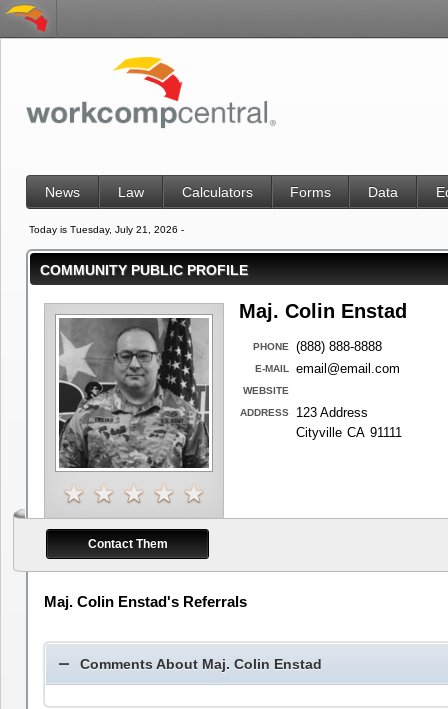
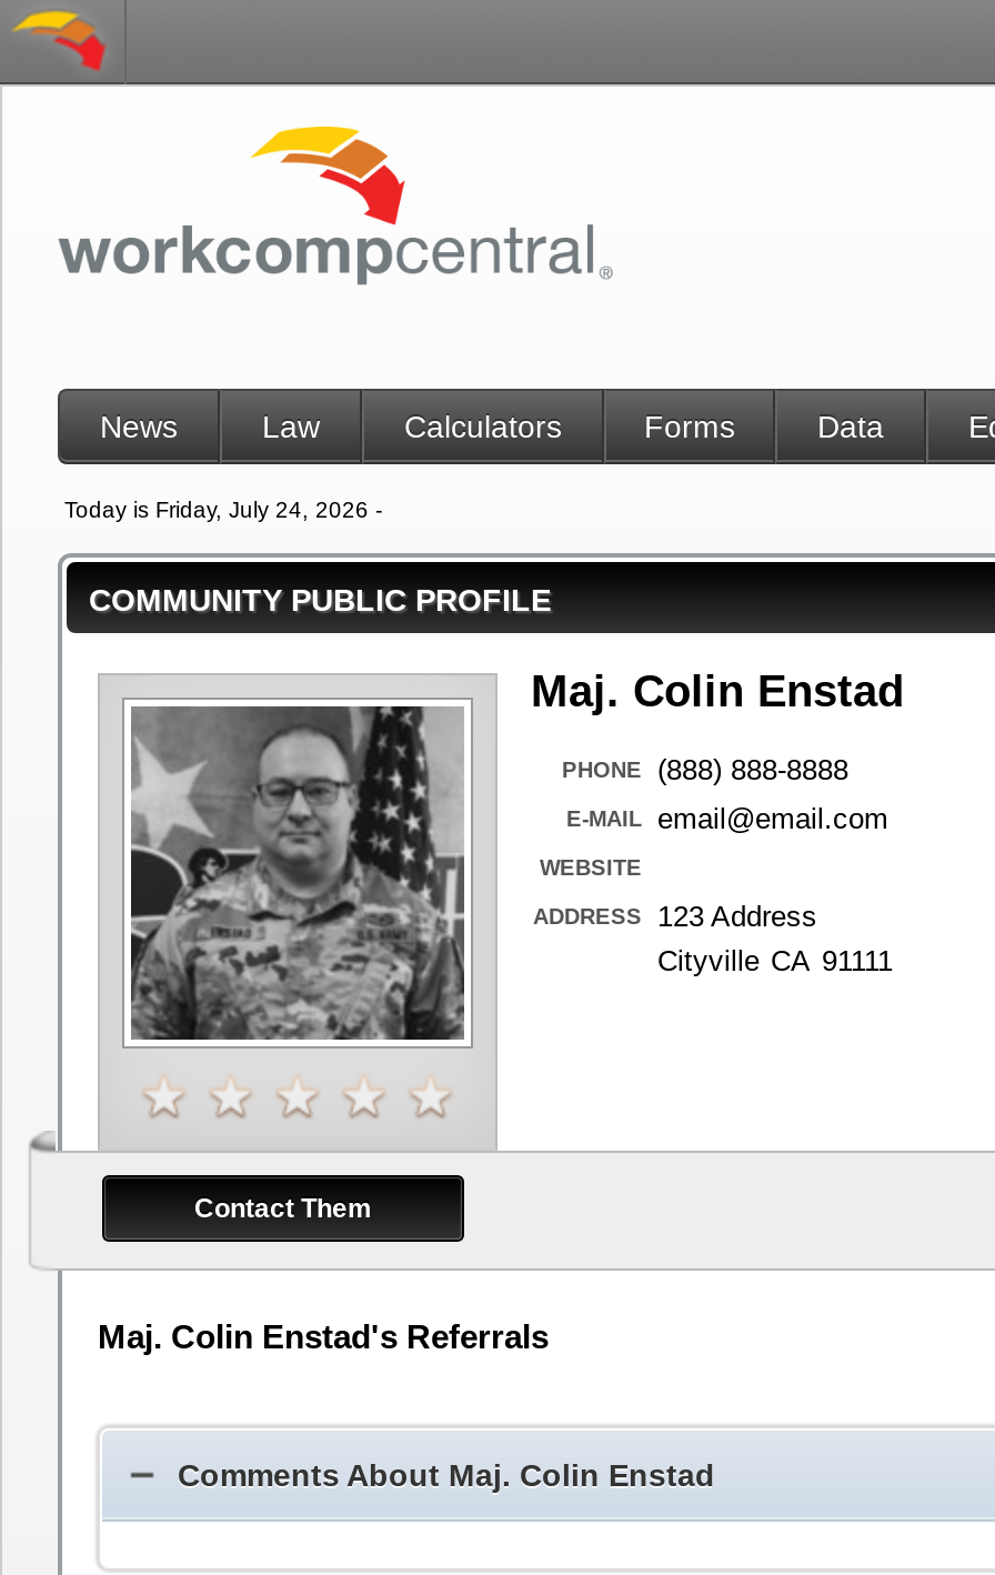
[29,224,184,235] Today is Tuesday, July 21, 2026 - -> [64,498,382,522] Today is Friday, July 24, 2026 -

